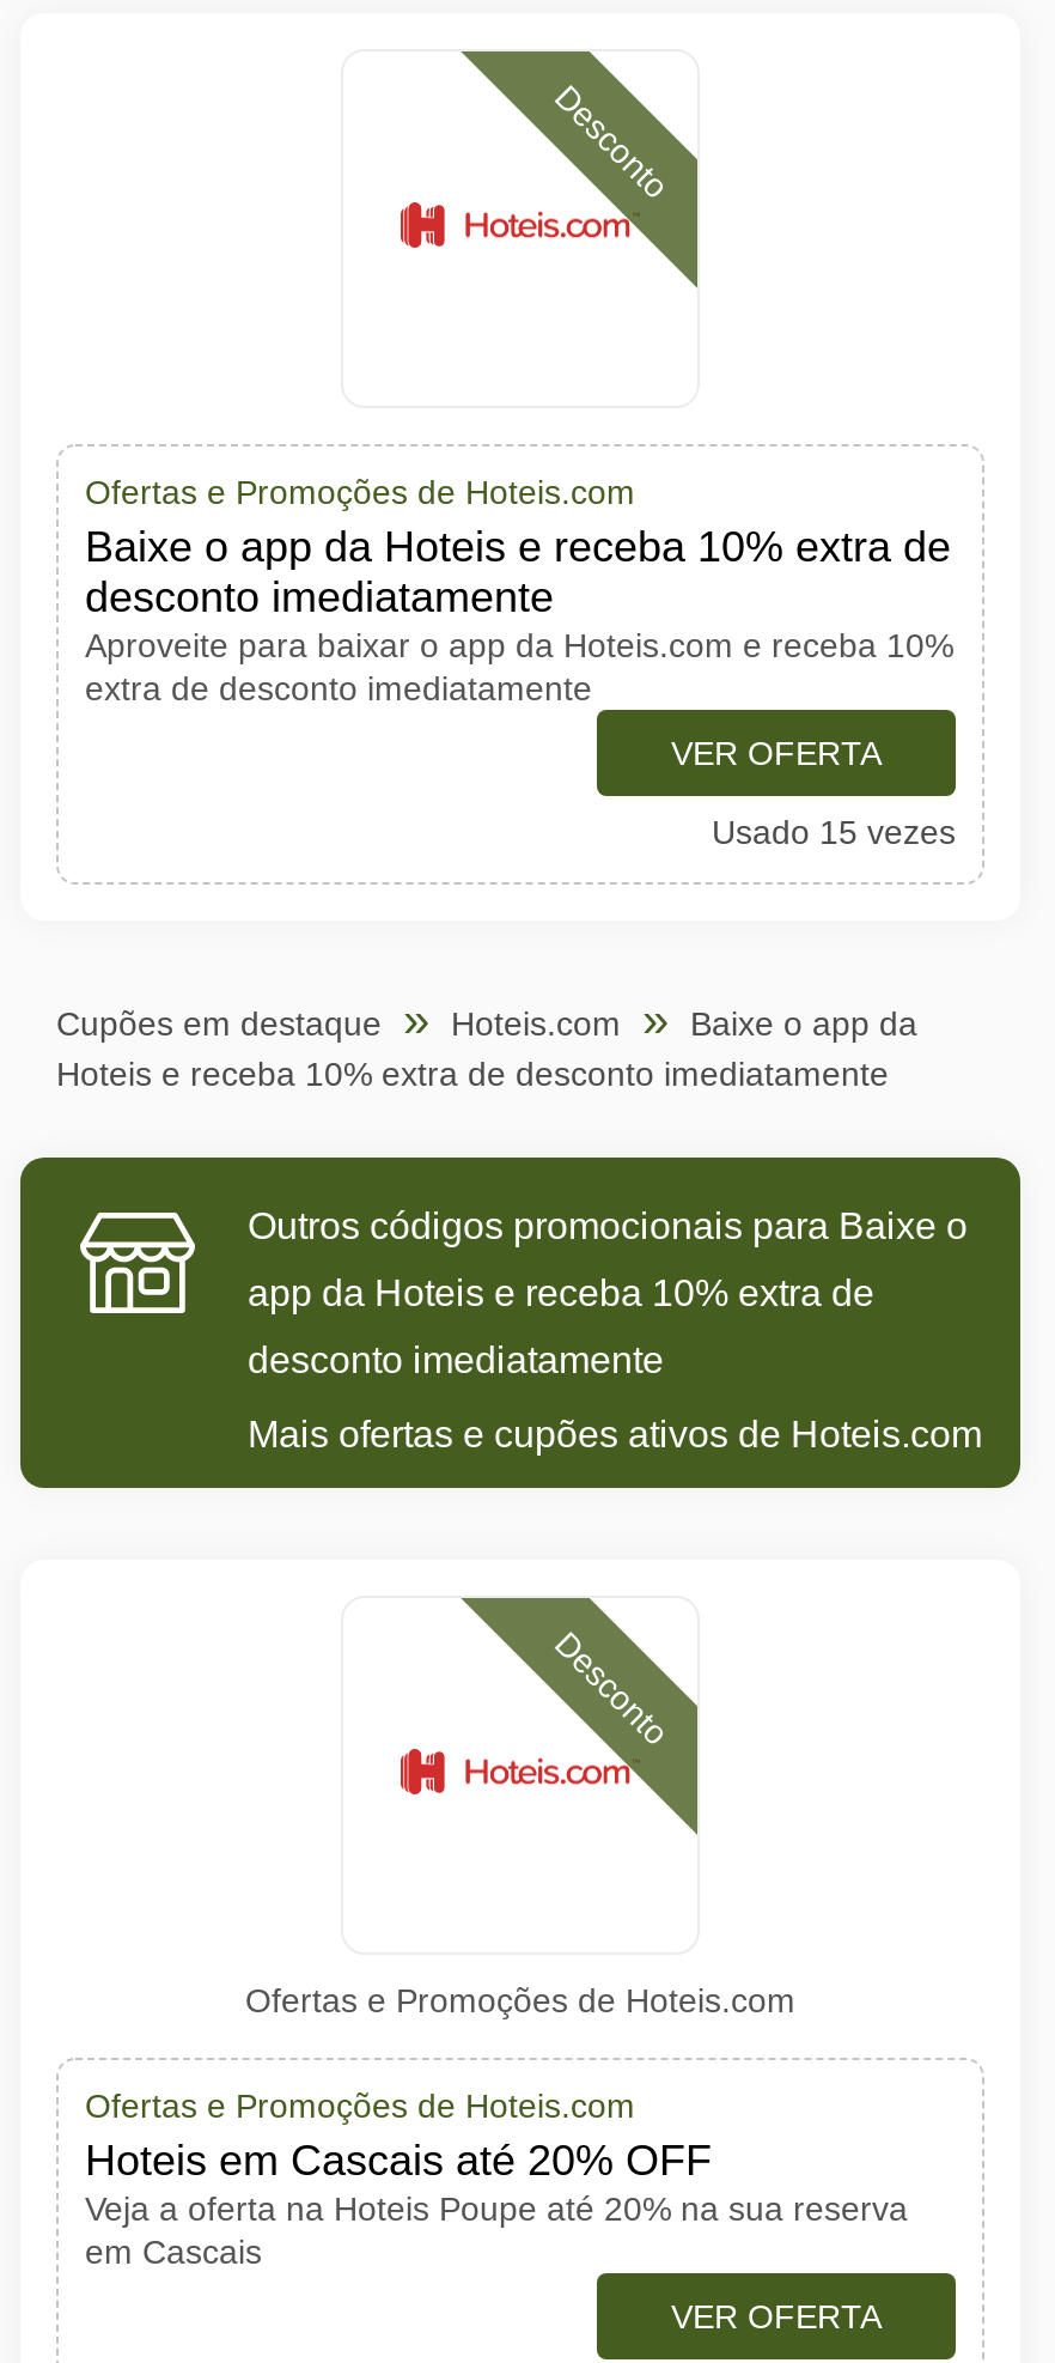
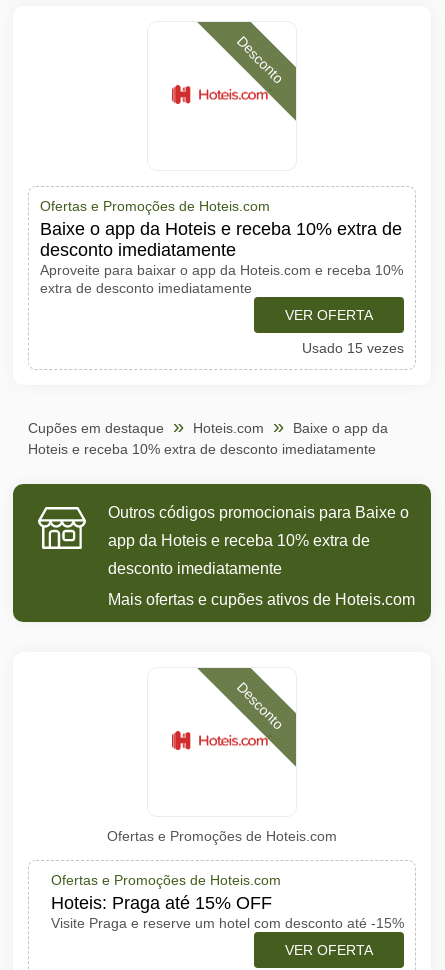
[85,2137,908,2271] Hoteis em Cascais até 20% OFF | Veja a oferta na Hoteis Poupe até 20% na sua reserva | em Cascais -> [51,893,404,931] Hoteis: Praga até 15% OFF | Visite Praga e reserve um hotel com desconto até -15%

